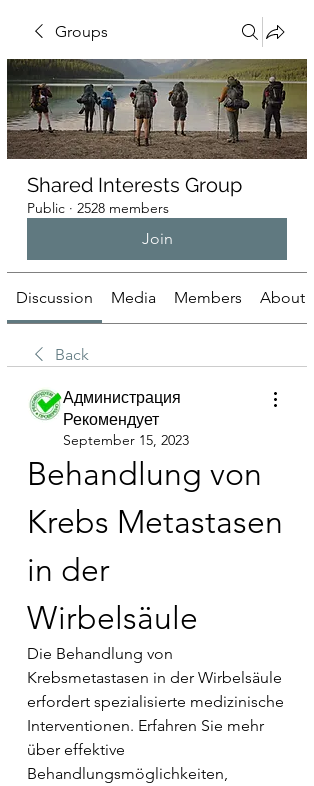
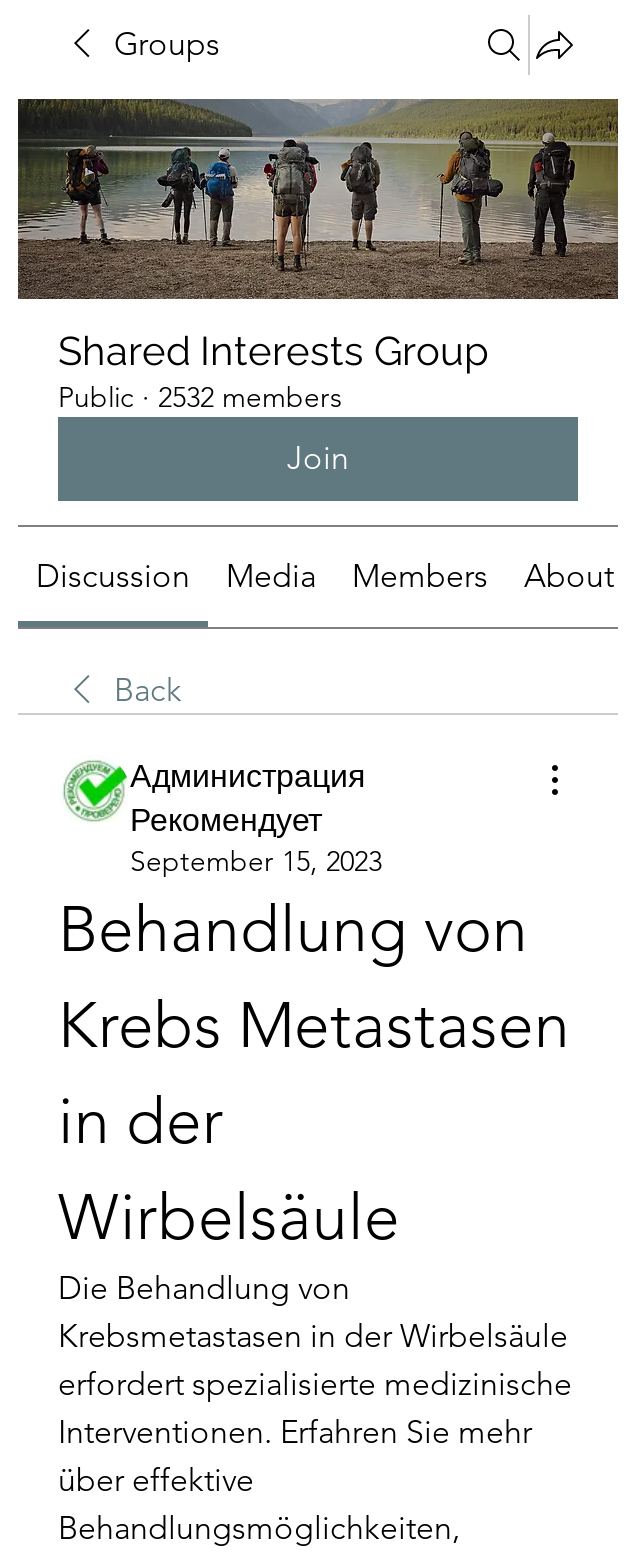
[27,199,169,217] Public · 2528 members -> [58,379,342,415] Public · 2532 members

